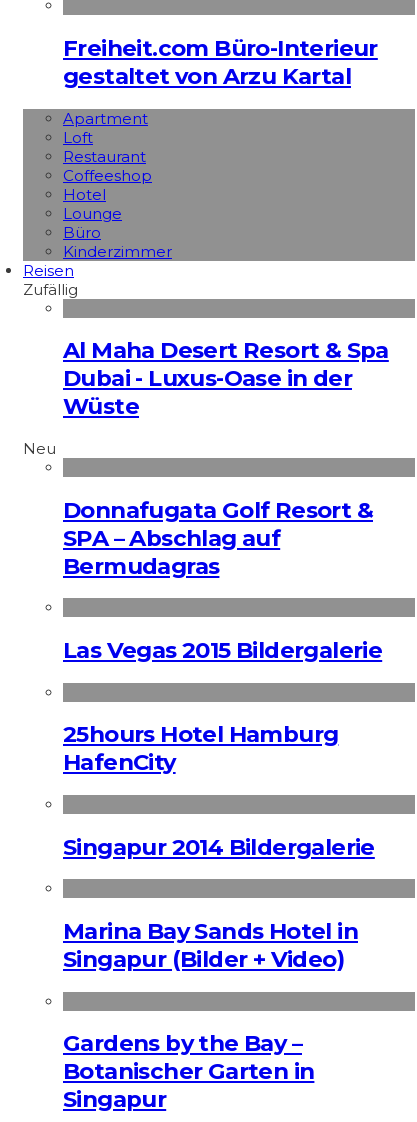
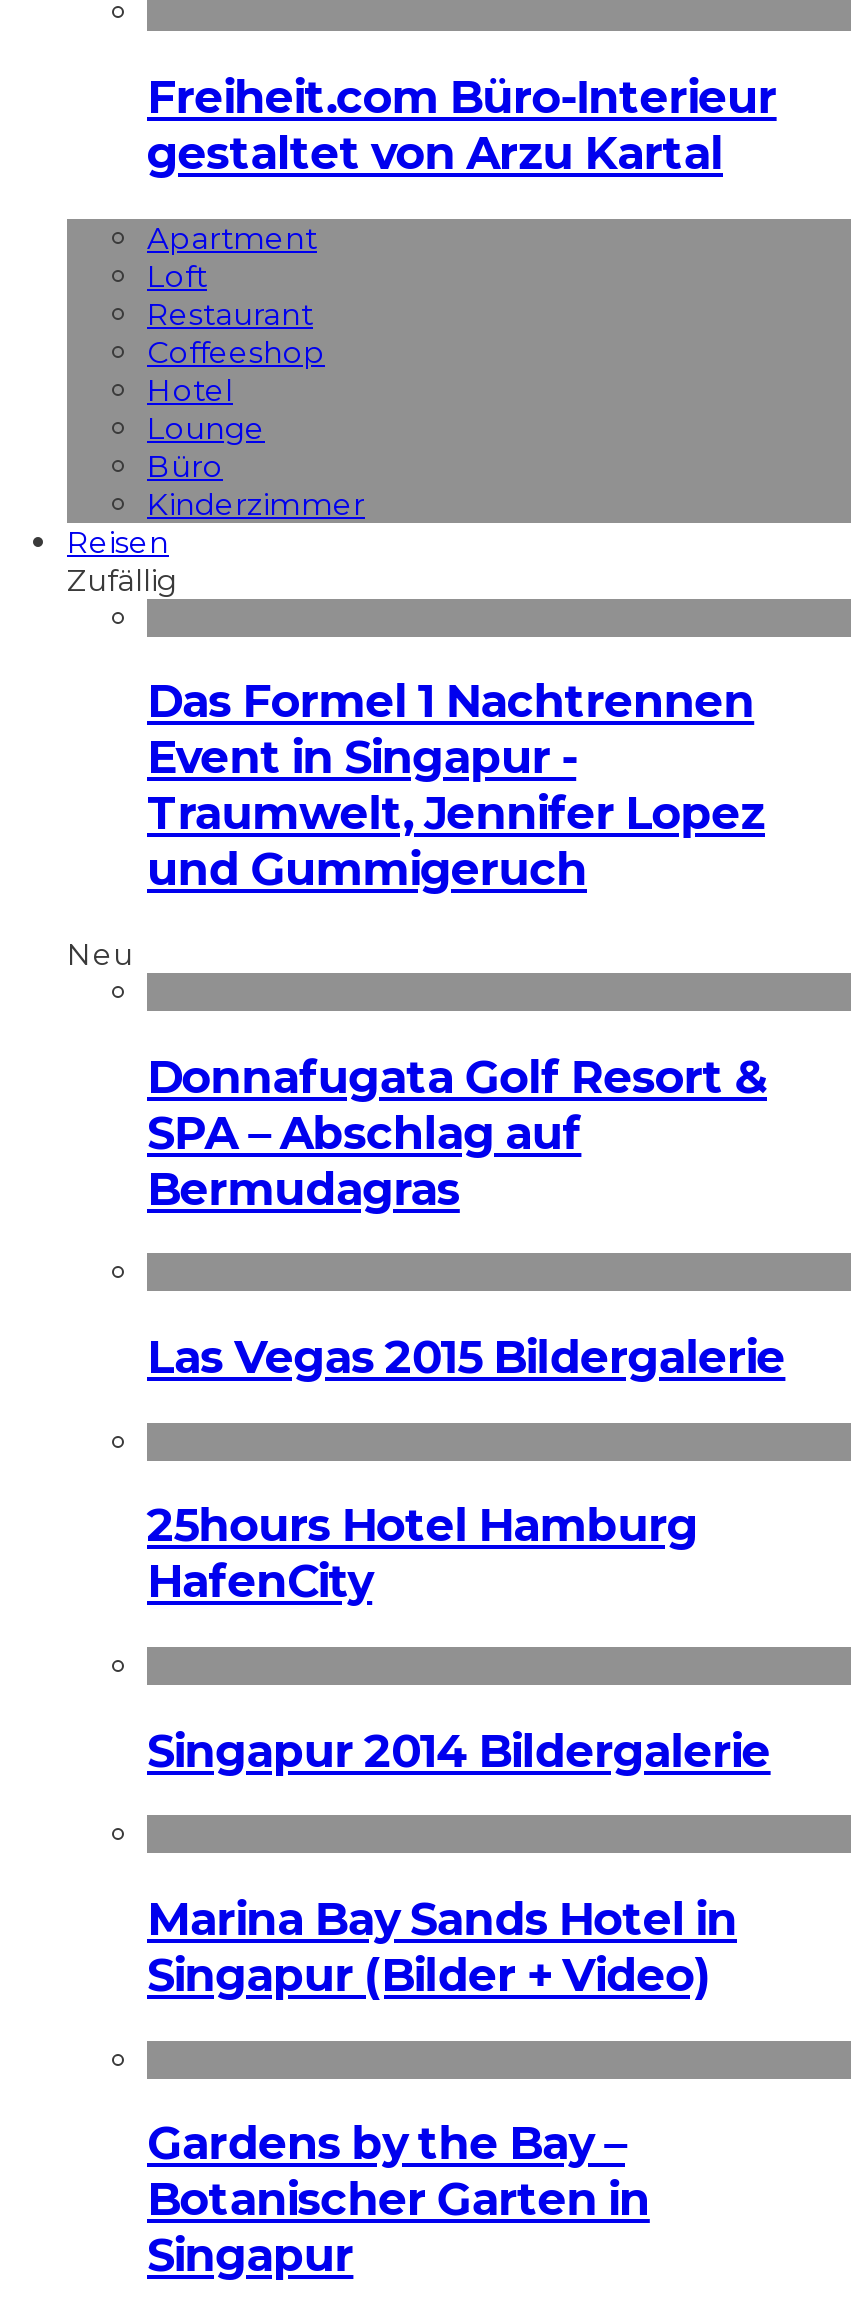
[63,336,389,420] Al Maha Desert Resort & Spa | Dubai - Luxus-Oase in der | Wüste -> [147,673,765,897] Das Formel 1 Nachtrennen | Event in Singapur - | Traumwelt, Jennifer Lopez | und Gummigeruch

